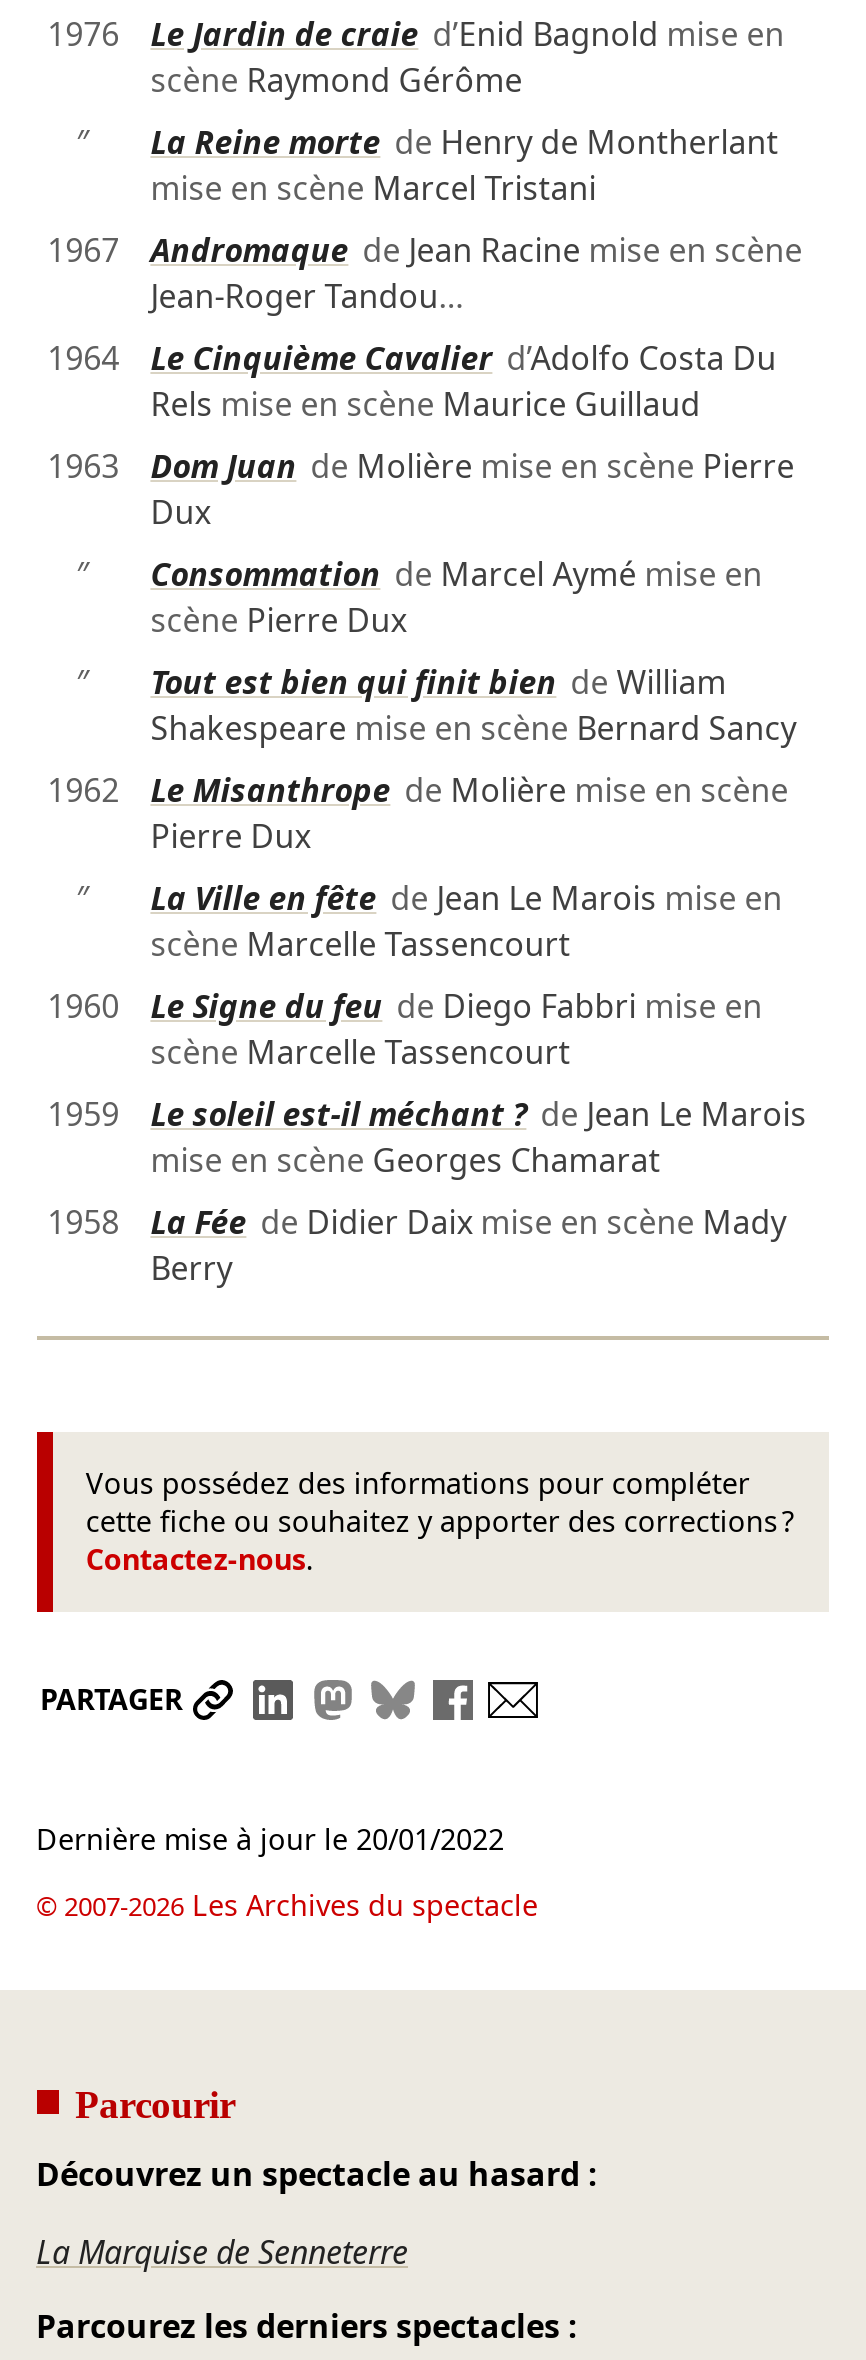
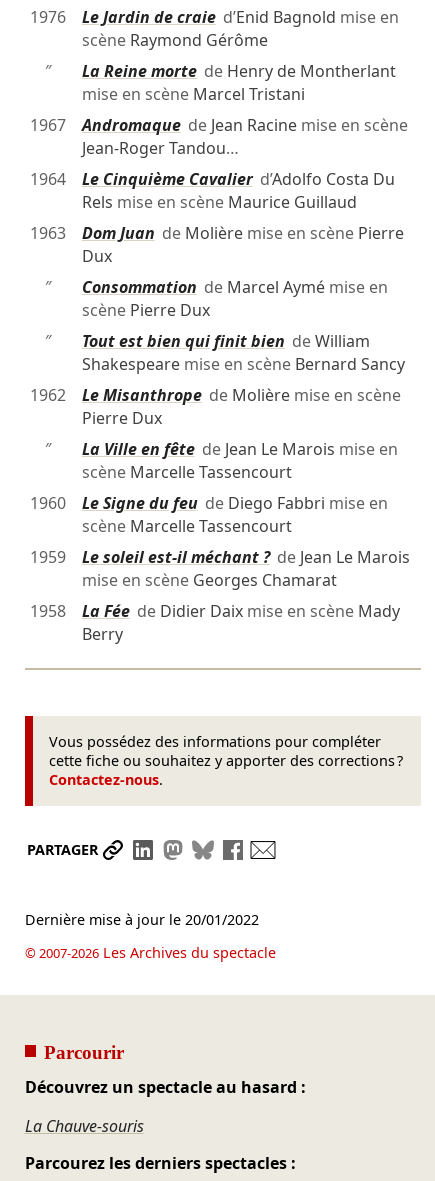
[36,2231,408,2275] La Marquise de Senneterre -> [24,1115,143,1137] La Chauve-souris

